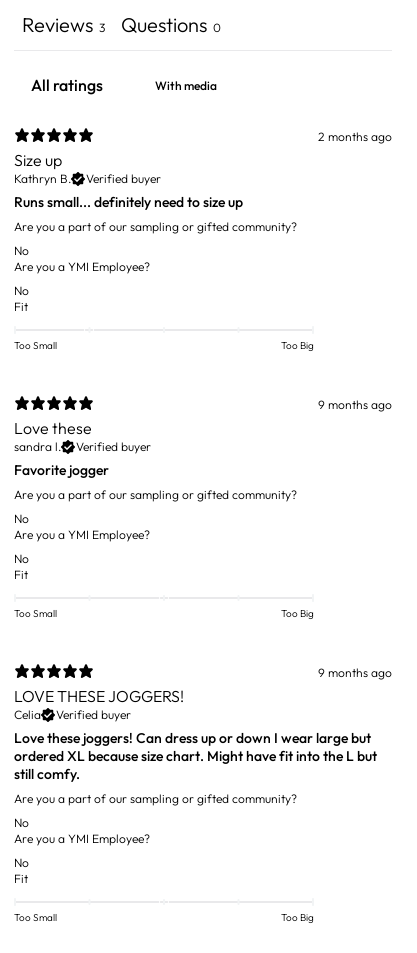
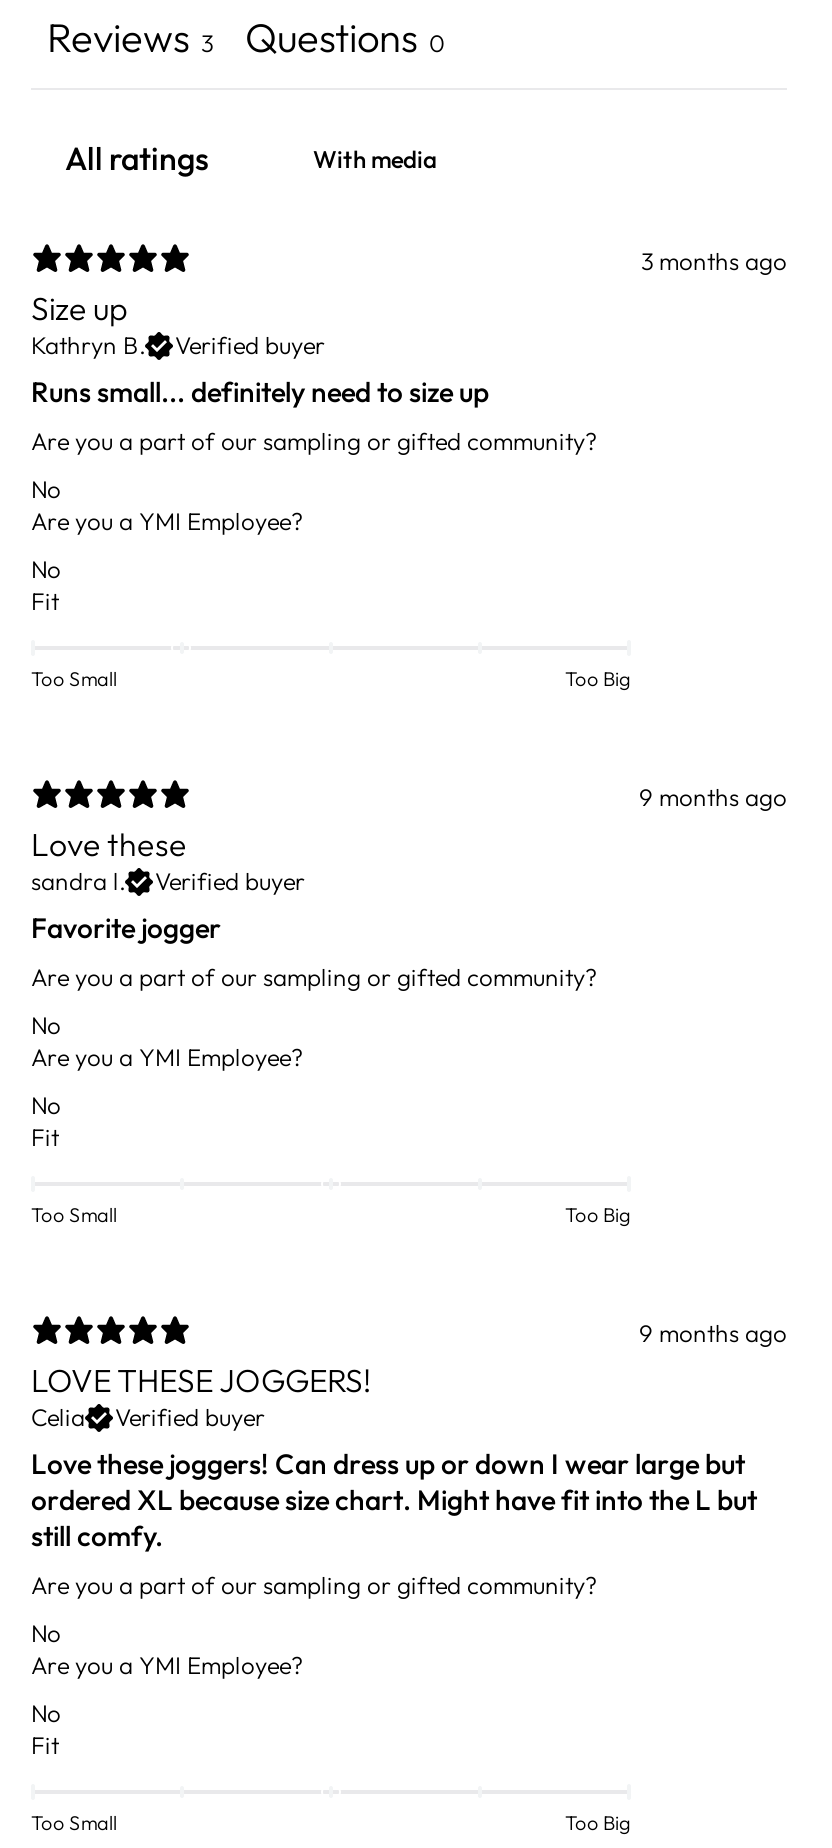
[318,129,392,144] 2 months ago -> [641,246,787,276] 3 months ago

